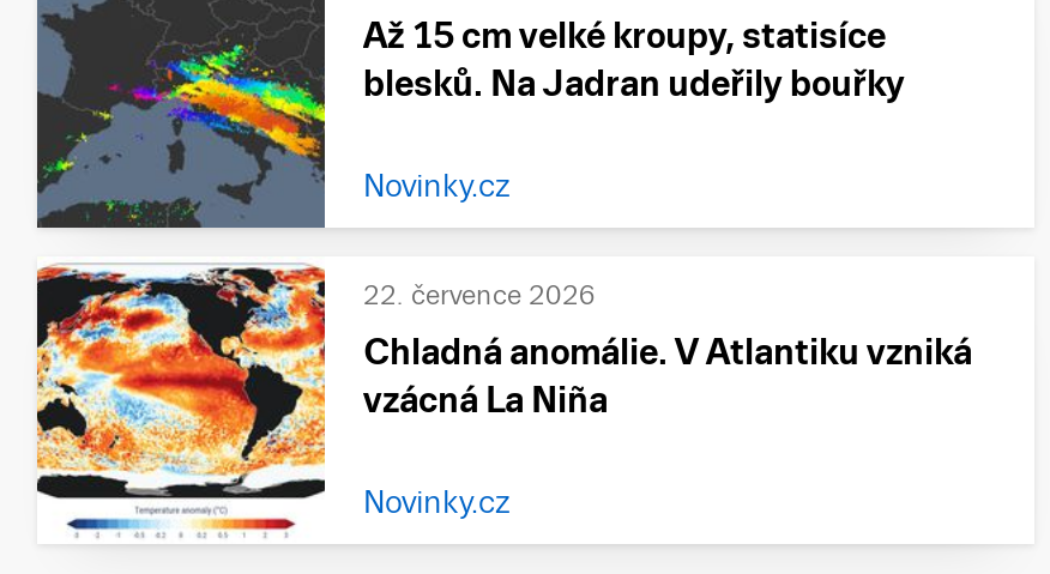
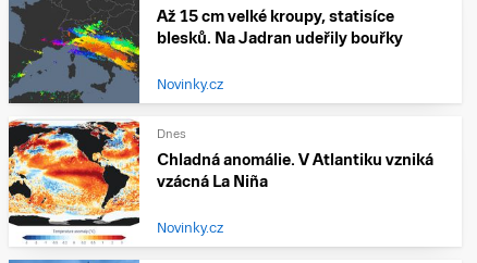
[363,280,596,309] 22. července 2026 -> [157,127,186,140] Dnes

